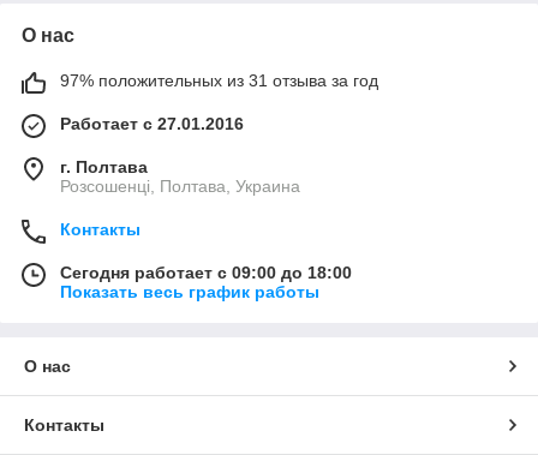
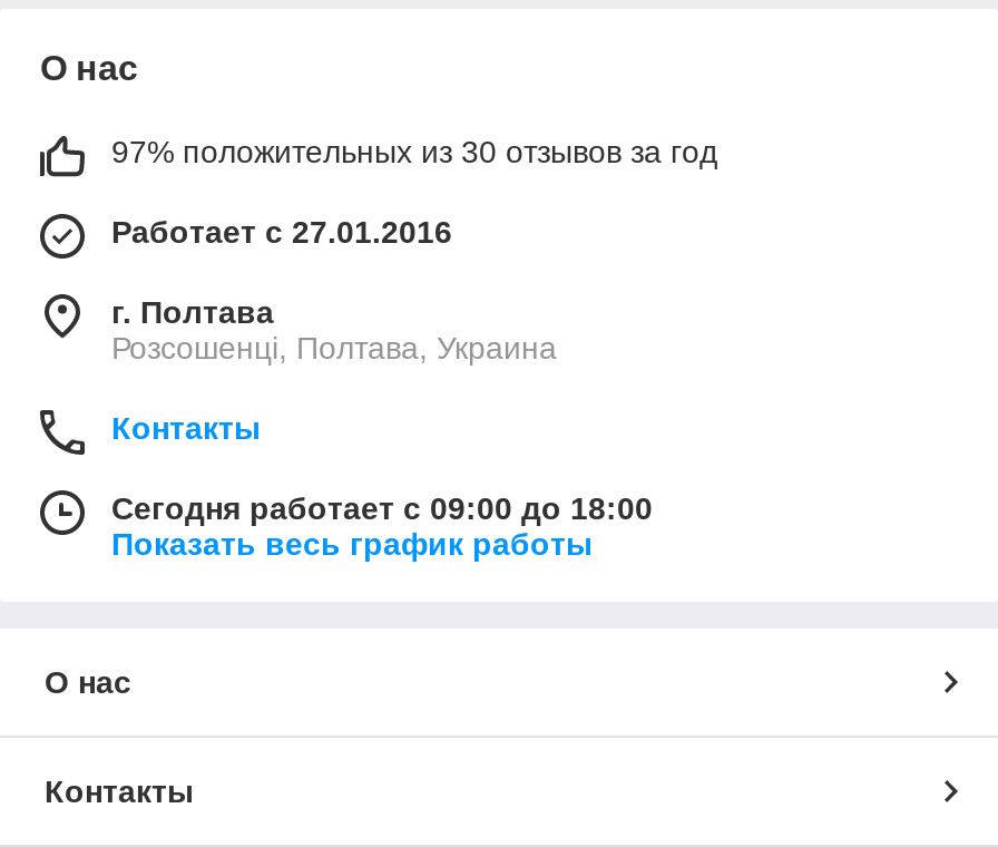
[60,71,378,90] 97% положительных из 31 отзыва за год -> [111,133,717,169] 97% положительных из 30 отзывов за год

